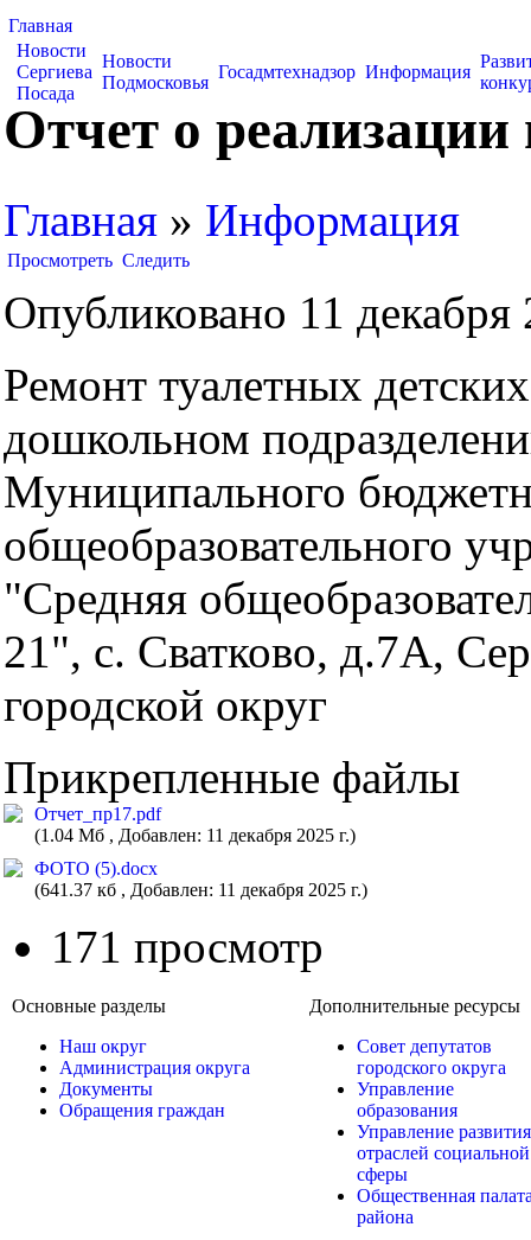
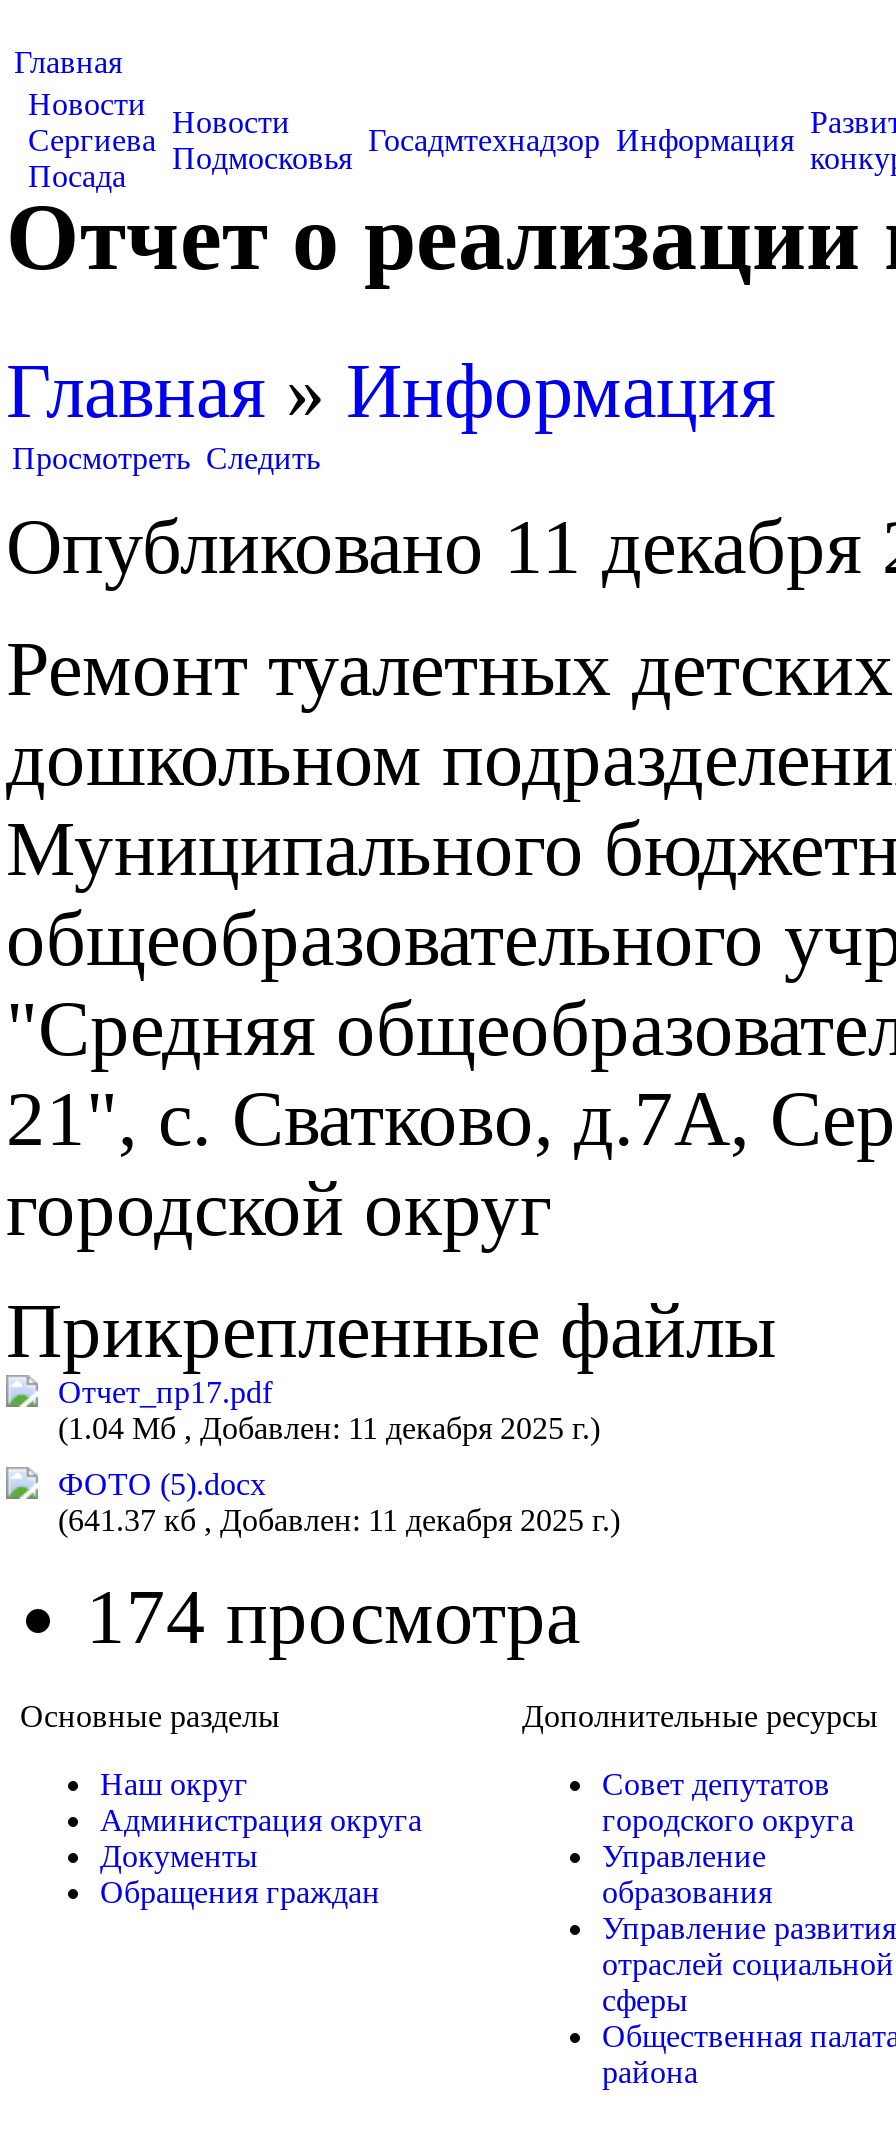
[51,921,324,972] 171 просмотр -> [86,1573,580,1659] 174 просмотра

